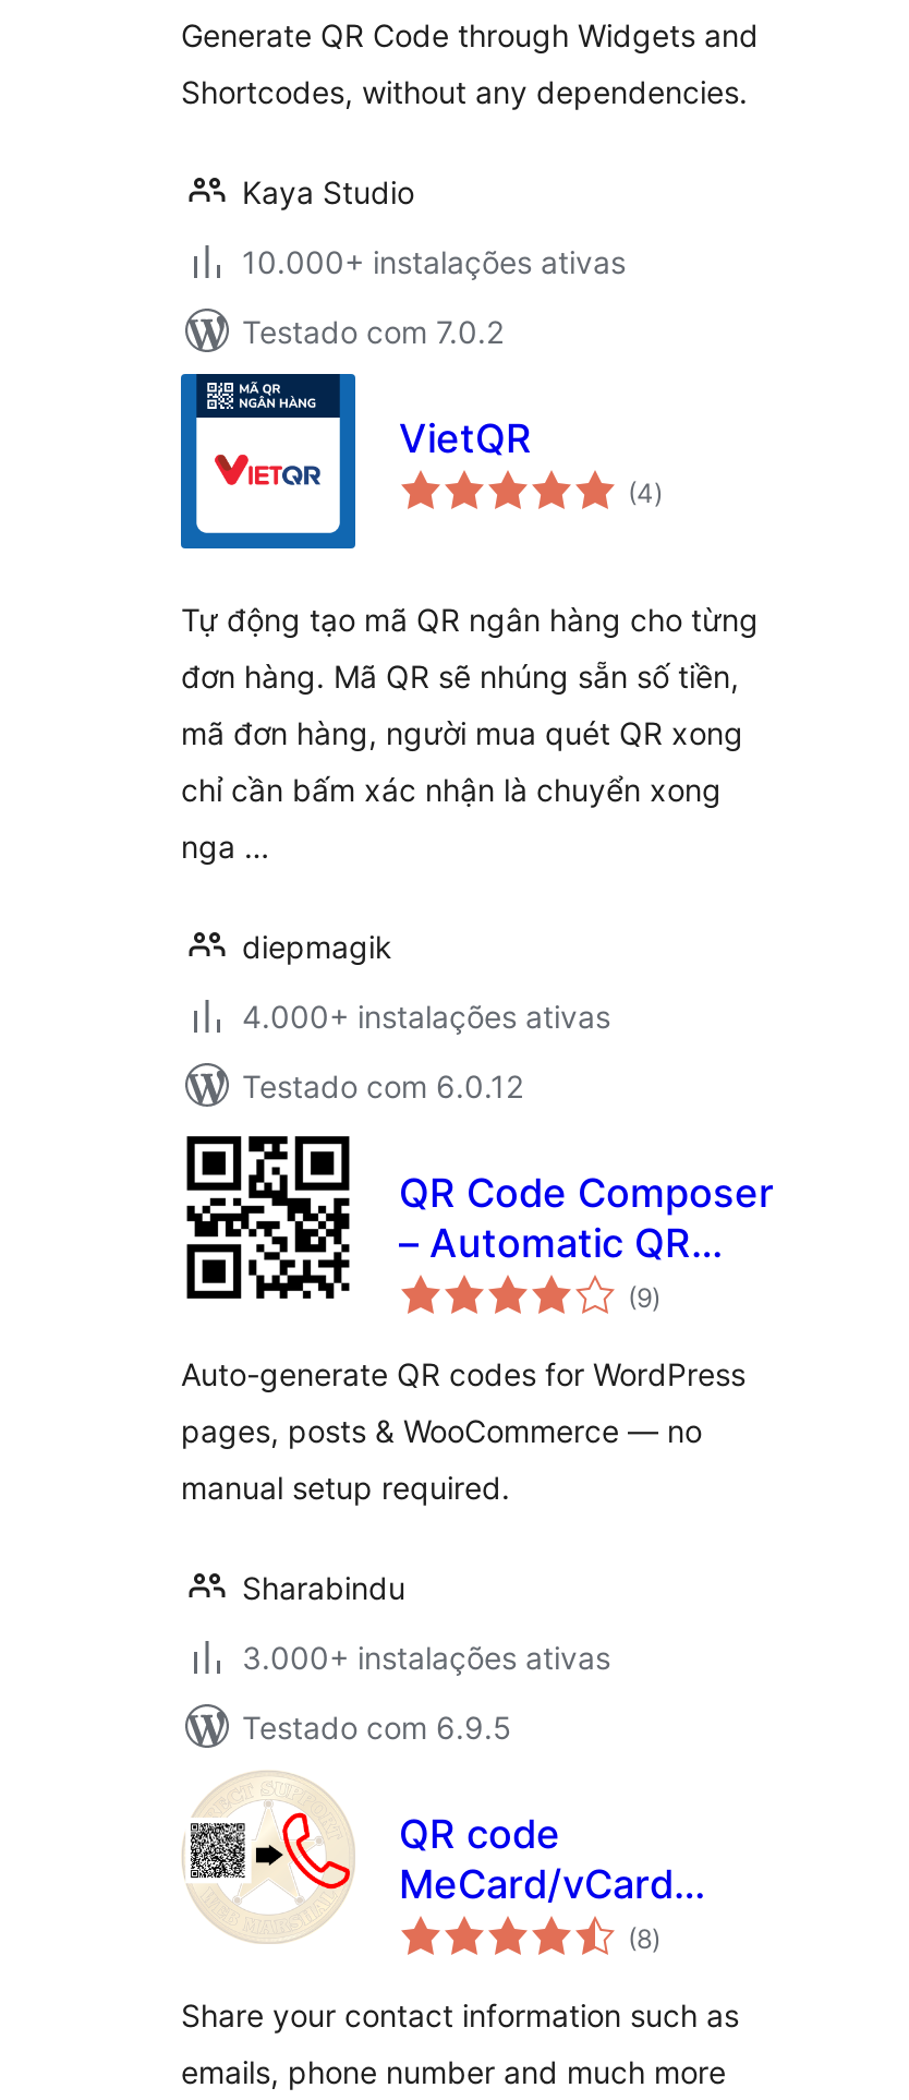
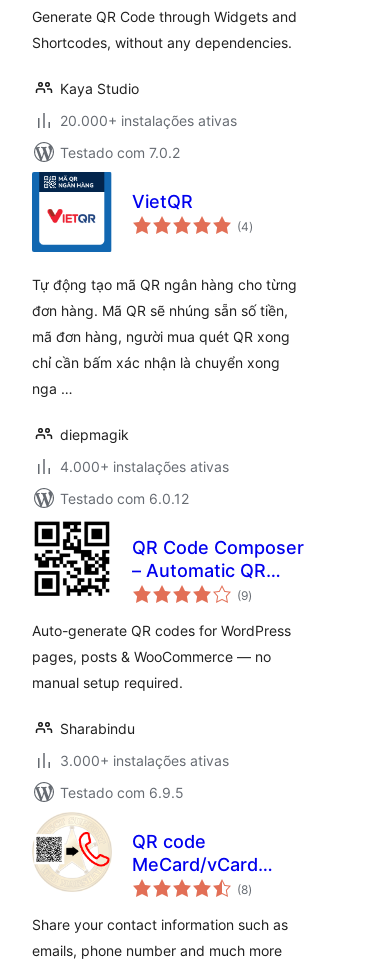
[242,243,626,280] 10.000+ instalações ativas -> [60,112,237,129] 20.000+ instalações ativas

